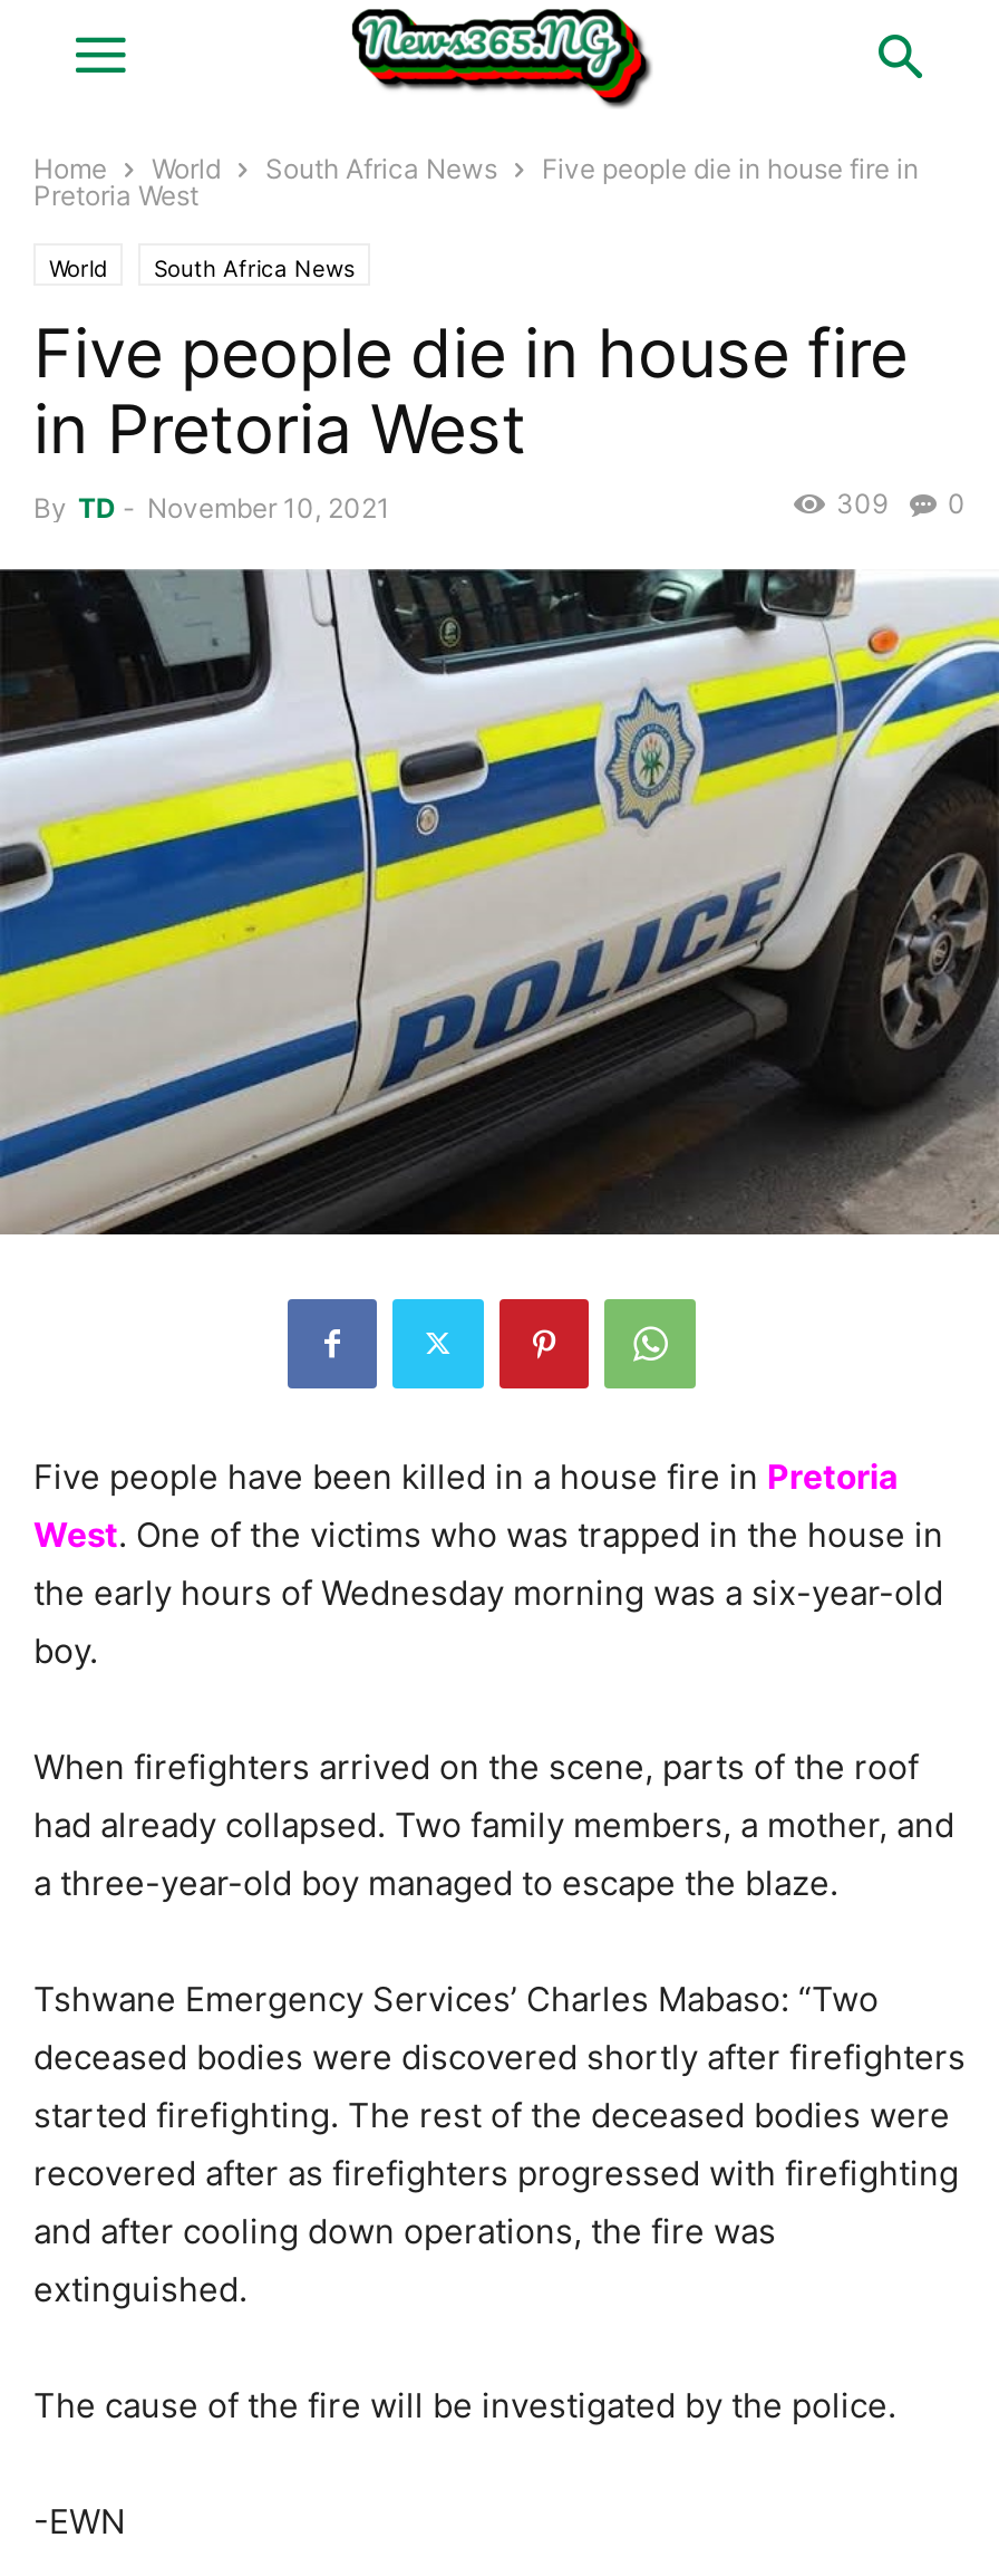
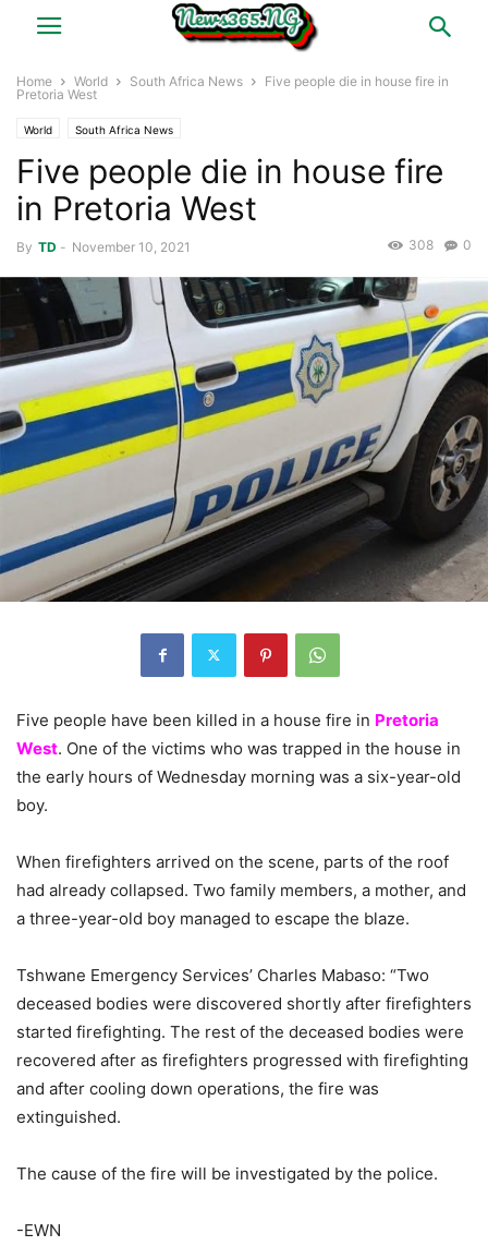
[836,487,966,520] 309 0 -> [408,237,472,253] 308 0

